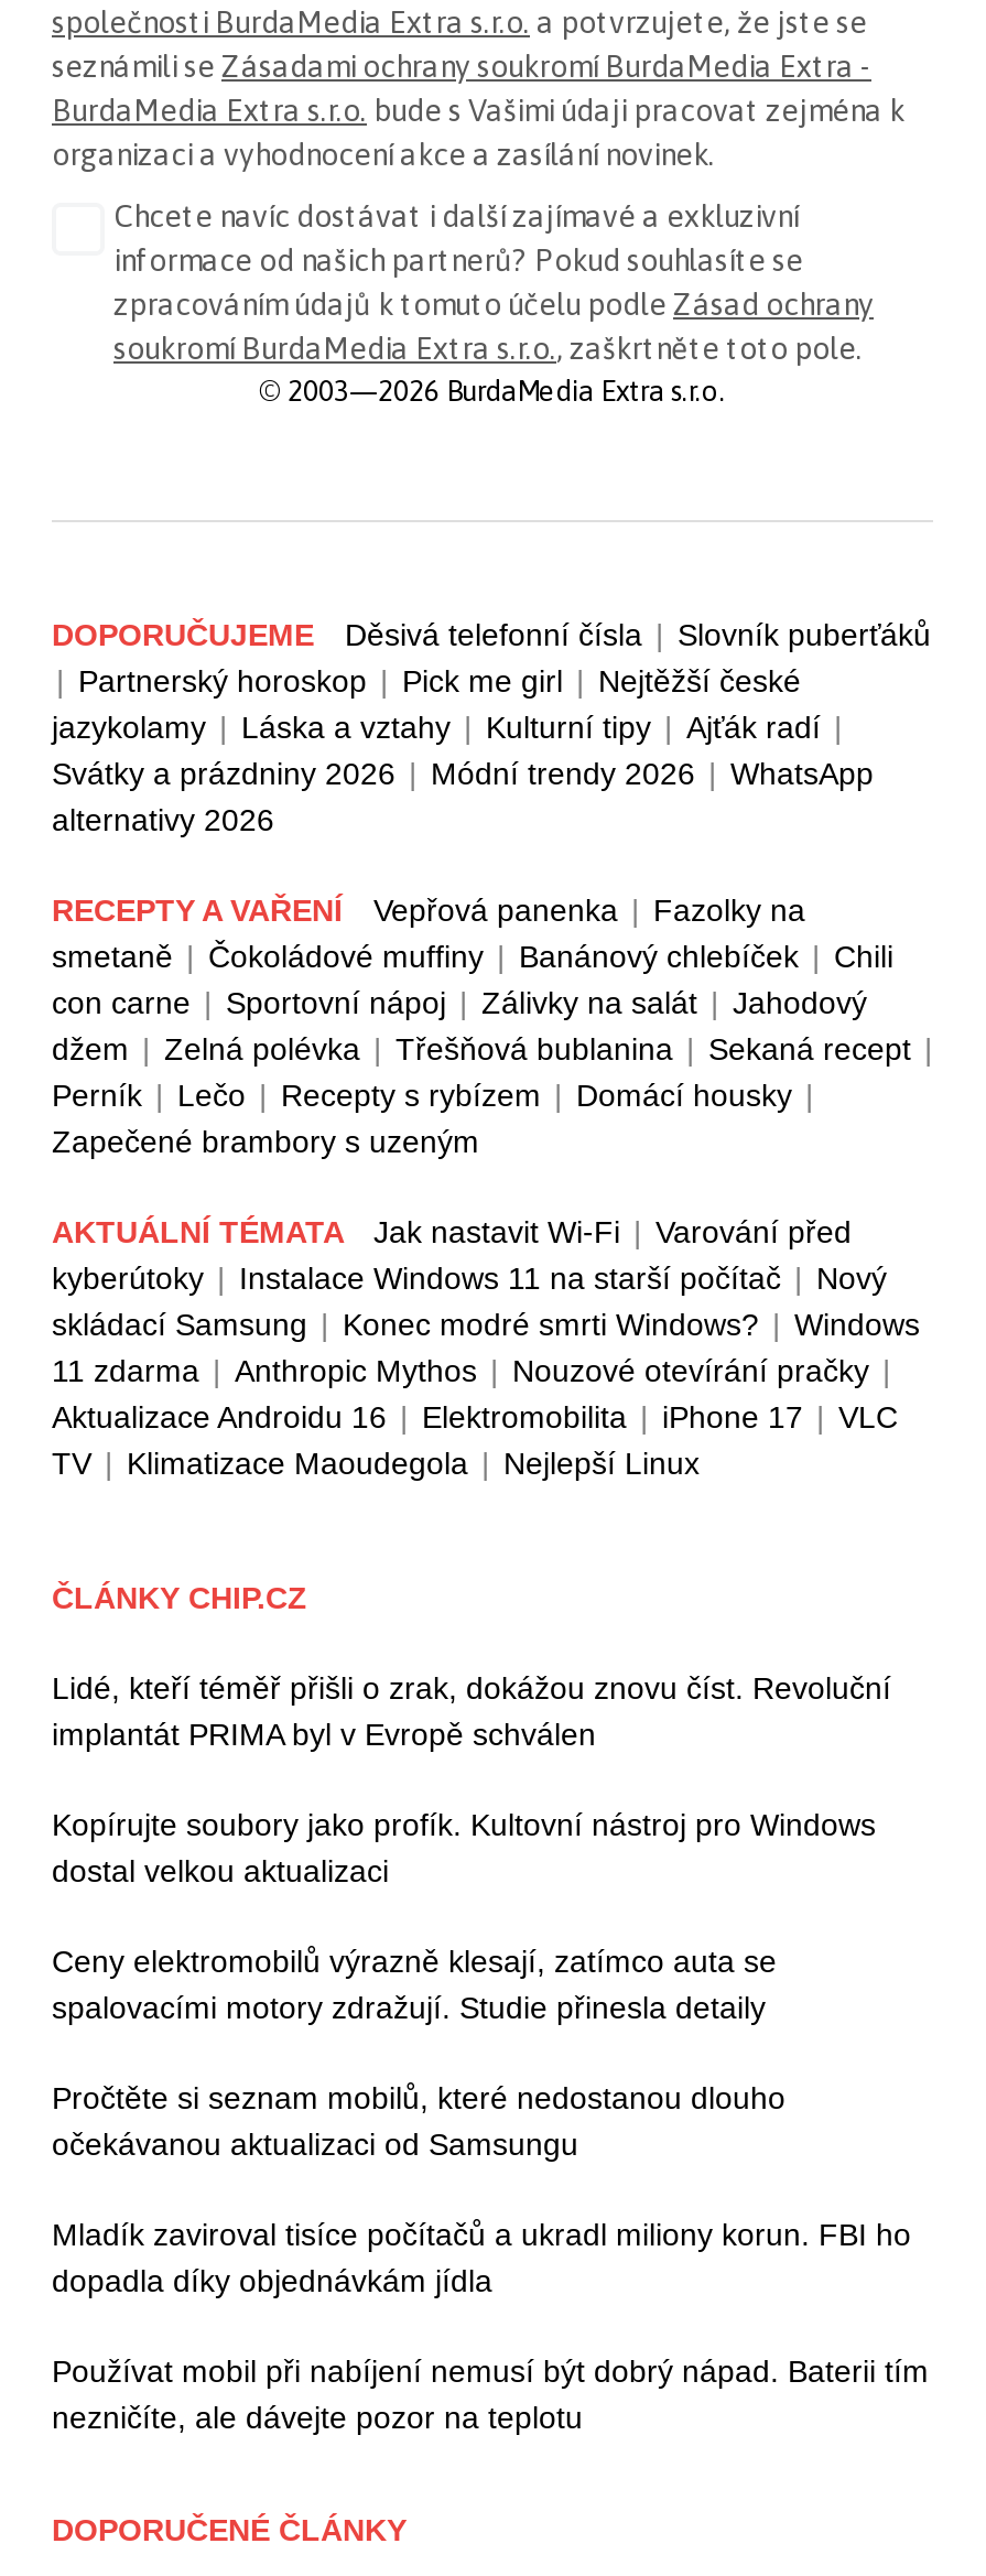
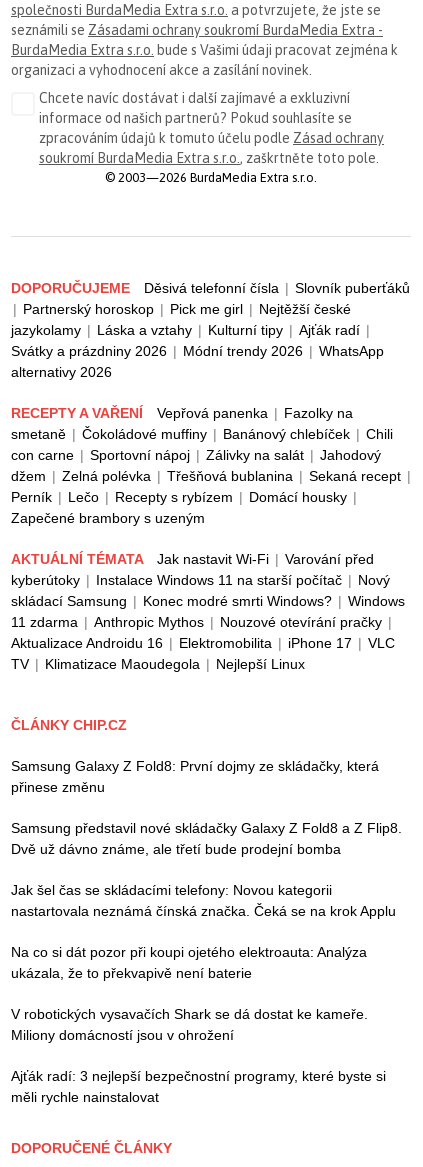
[52,1671,891,1753] Lidé, kteří téměř přišli o zrak, dokážou znovu číst. Revoluční | implantát PRIMA byl v Evropě schválen -> [11,758,379,795] Samsung Galaxy Z Fold8: První dojmy ze skládačky, která | přinese změnu
[52,1808,876,1890] Kopírujte soubory jako profík. Kultovní nástroj pro Windows | dostal velkou aktualizaci -> [11,820,402,857] Samsung představil nové skládačky Galaxy Z Fold8 a Z Flip8. | Dvě už dávno známe, ale třetí bude prodejní bomba
[52,1945,777,2026] Ceny elektromobilů výrazně klesají, zatímco auta se | spalovacími motory zdražují. Studie přinesla detaily -> [11,882,396,919] Jak šel čas se skládacími telefony: Novou kategorii | nastartovala neznámá čínská značka. Čeká se na krok Applu
[52,2081,785,2163] Pročtěte si seznam mobilů, které nedostanou dlouho | očekávanou aktualizaci od Samsungu -> [11,944,367,981] Na co si dát pozor při koupi ojetého elektroauta: Analýza | ukázala, že to překvapivě není baterie
[52,2218,911,2299] Mladík zaviroval tisíce počítačů a ukradl miliony korun. FBI ho | dopadla díky objednávkám jídla -> [11,1006,368,1043] V robotických vysavačích Shark se dá dostat ke kameře. | Miliony domácností jsou v ohrožení
[52,2355,929,2436] Používat mobil při nabíjení nemusí být dobrý nápad. Baterii tím | nezničíte, ale dávejte pozor na teplotu -> [11,1068,386,1105] Ajťák radí: 3 nejlepší bezpečnostní programy, které byste si | měli rychle nainstalovat

